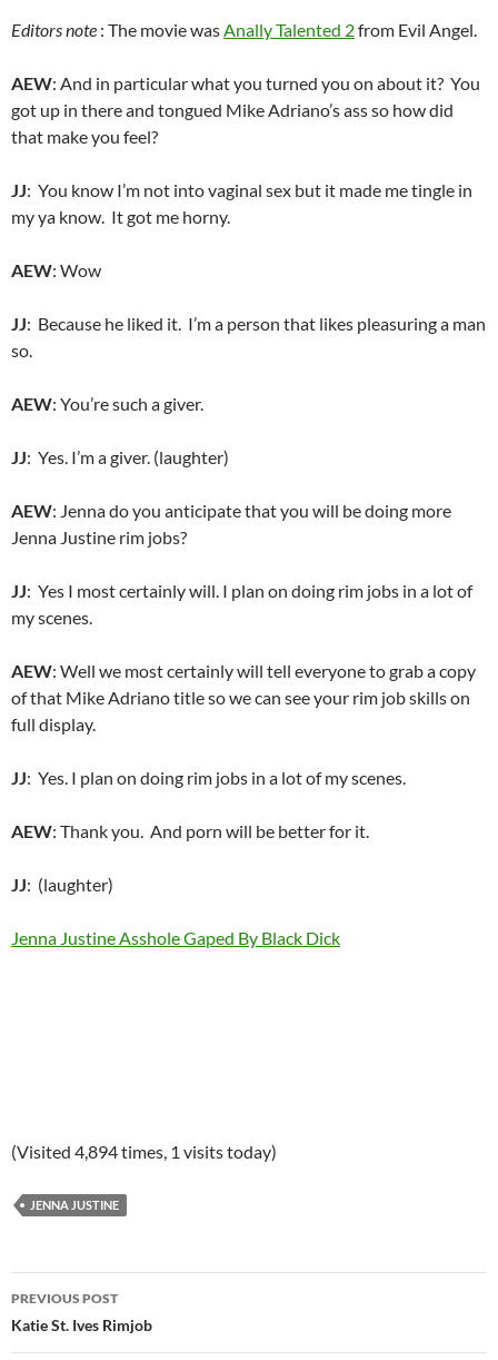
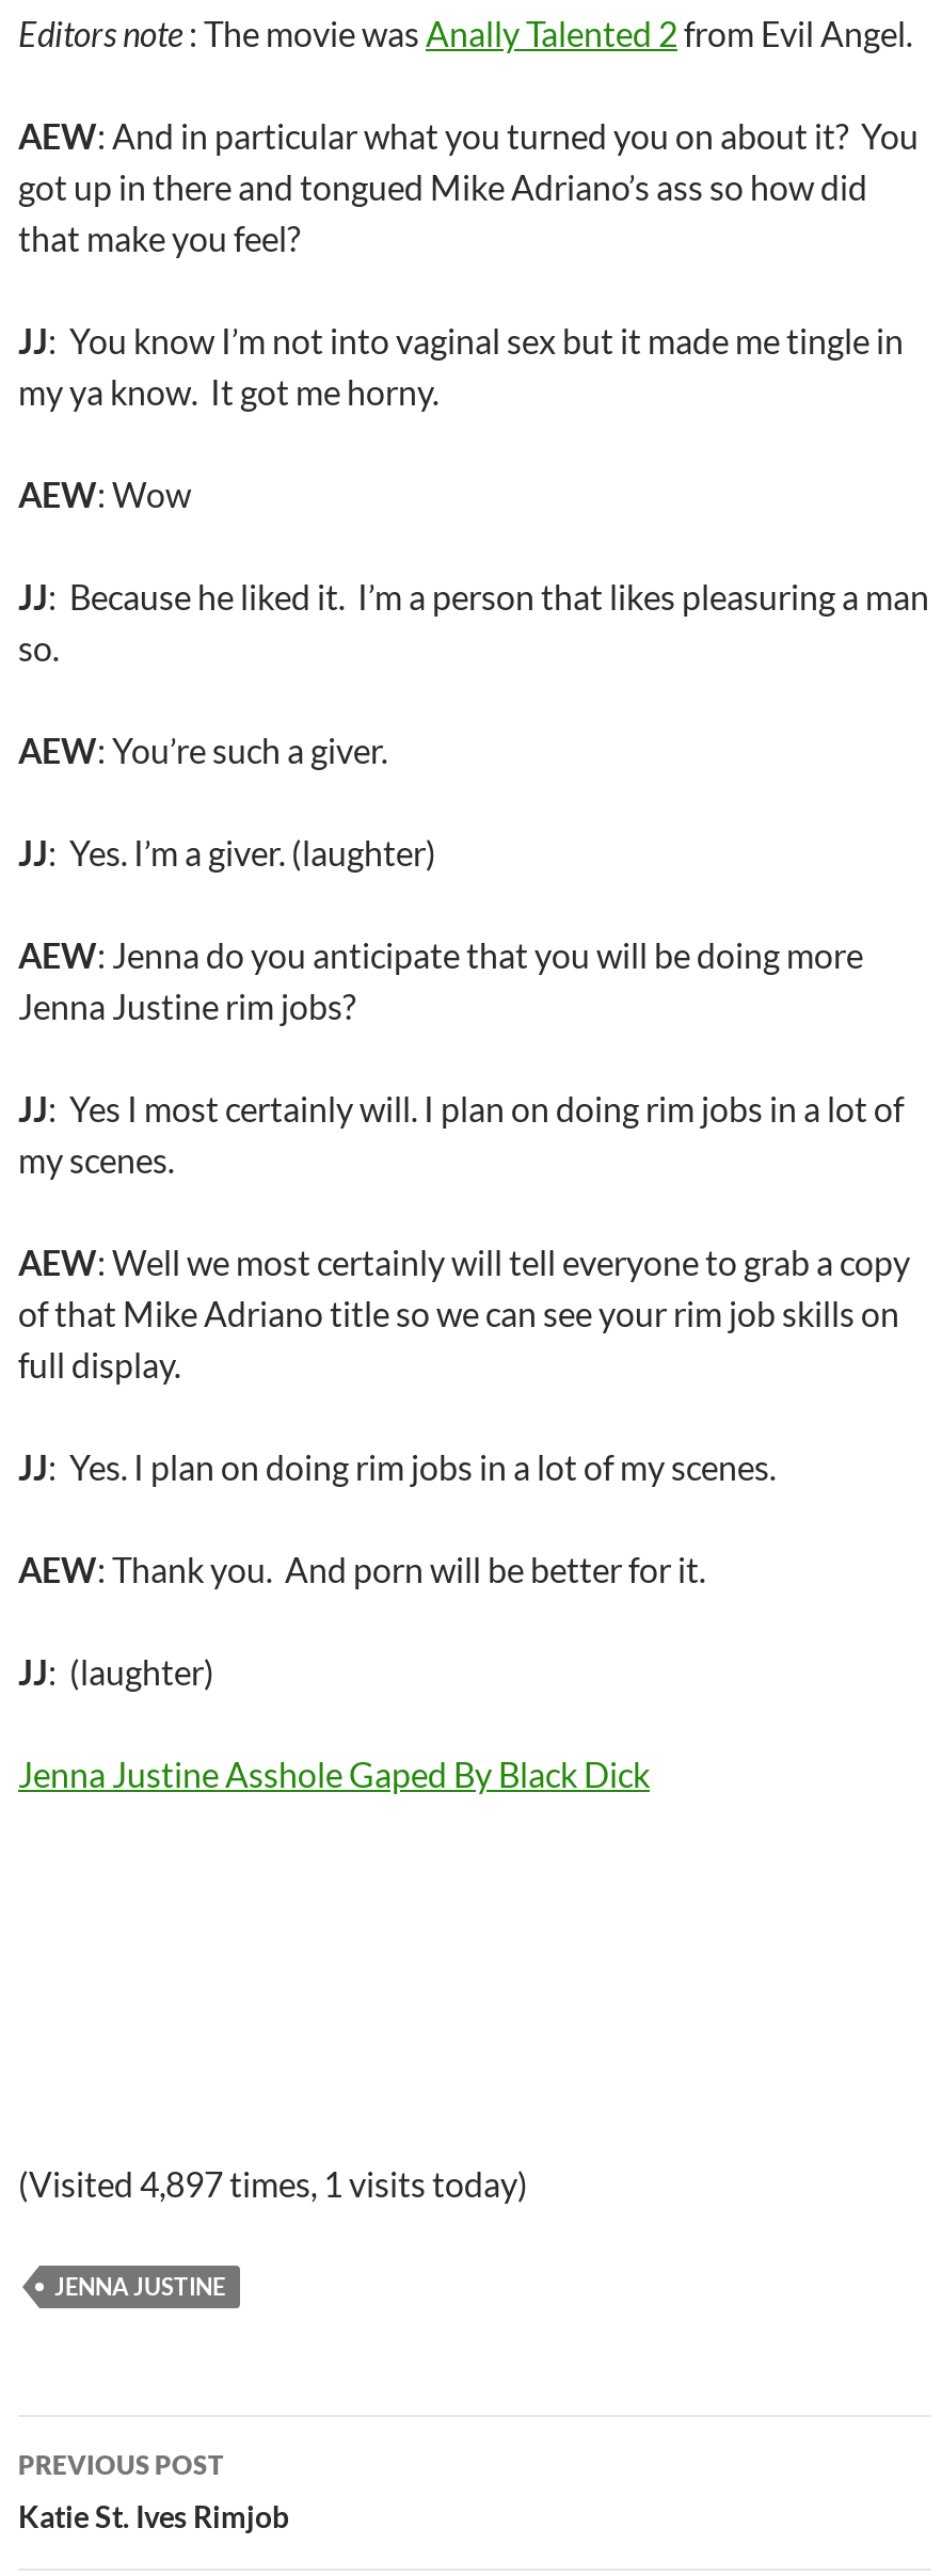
[11,1141,277,1162] (Visited 4,894 times, 1 visits today) -> [18,2163,528,2204] (Visited 4,897 times, 1 visits today)

